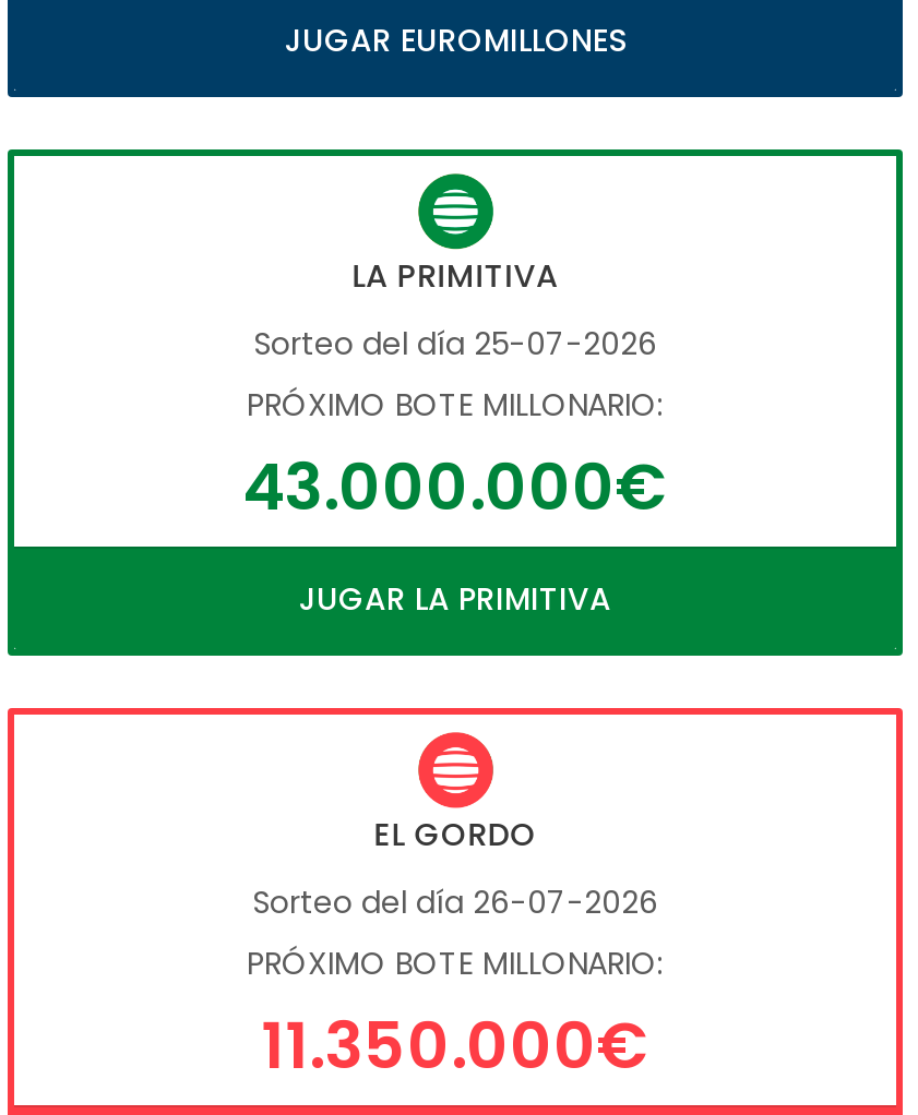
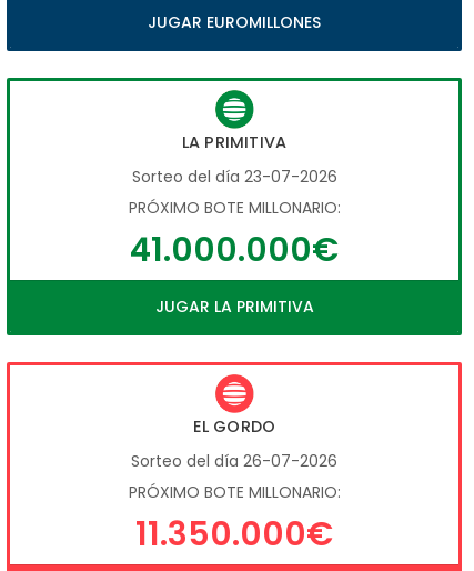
[253,322,657,365] Sorteo del día 25-07-2026 -> [132,166,337,188] Sorteo del día 23-07-2026
[242,442,668,531] 43.000.000€ -> [130,227,339,272] 41.000.000€

